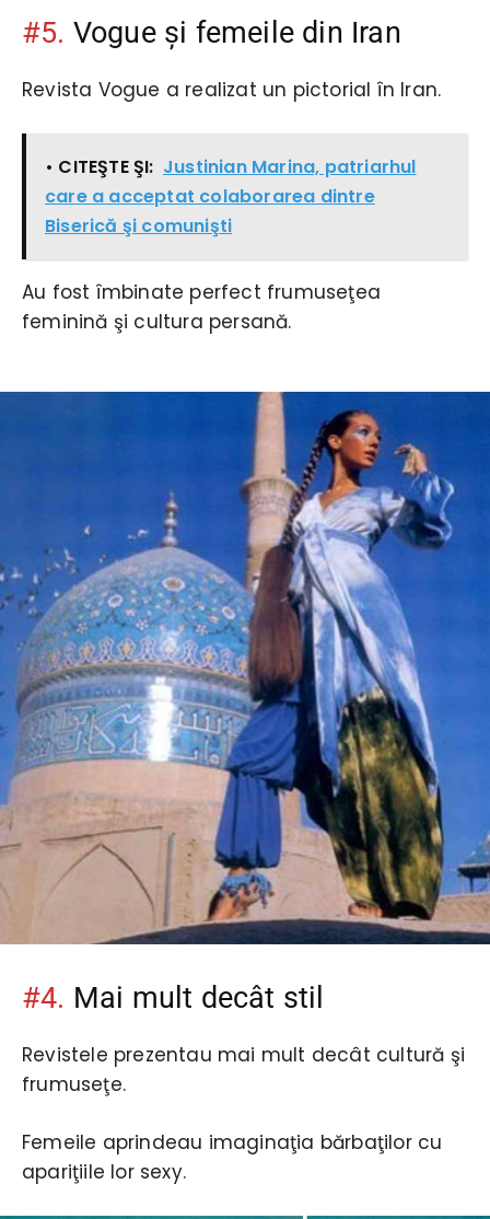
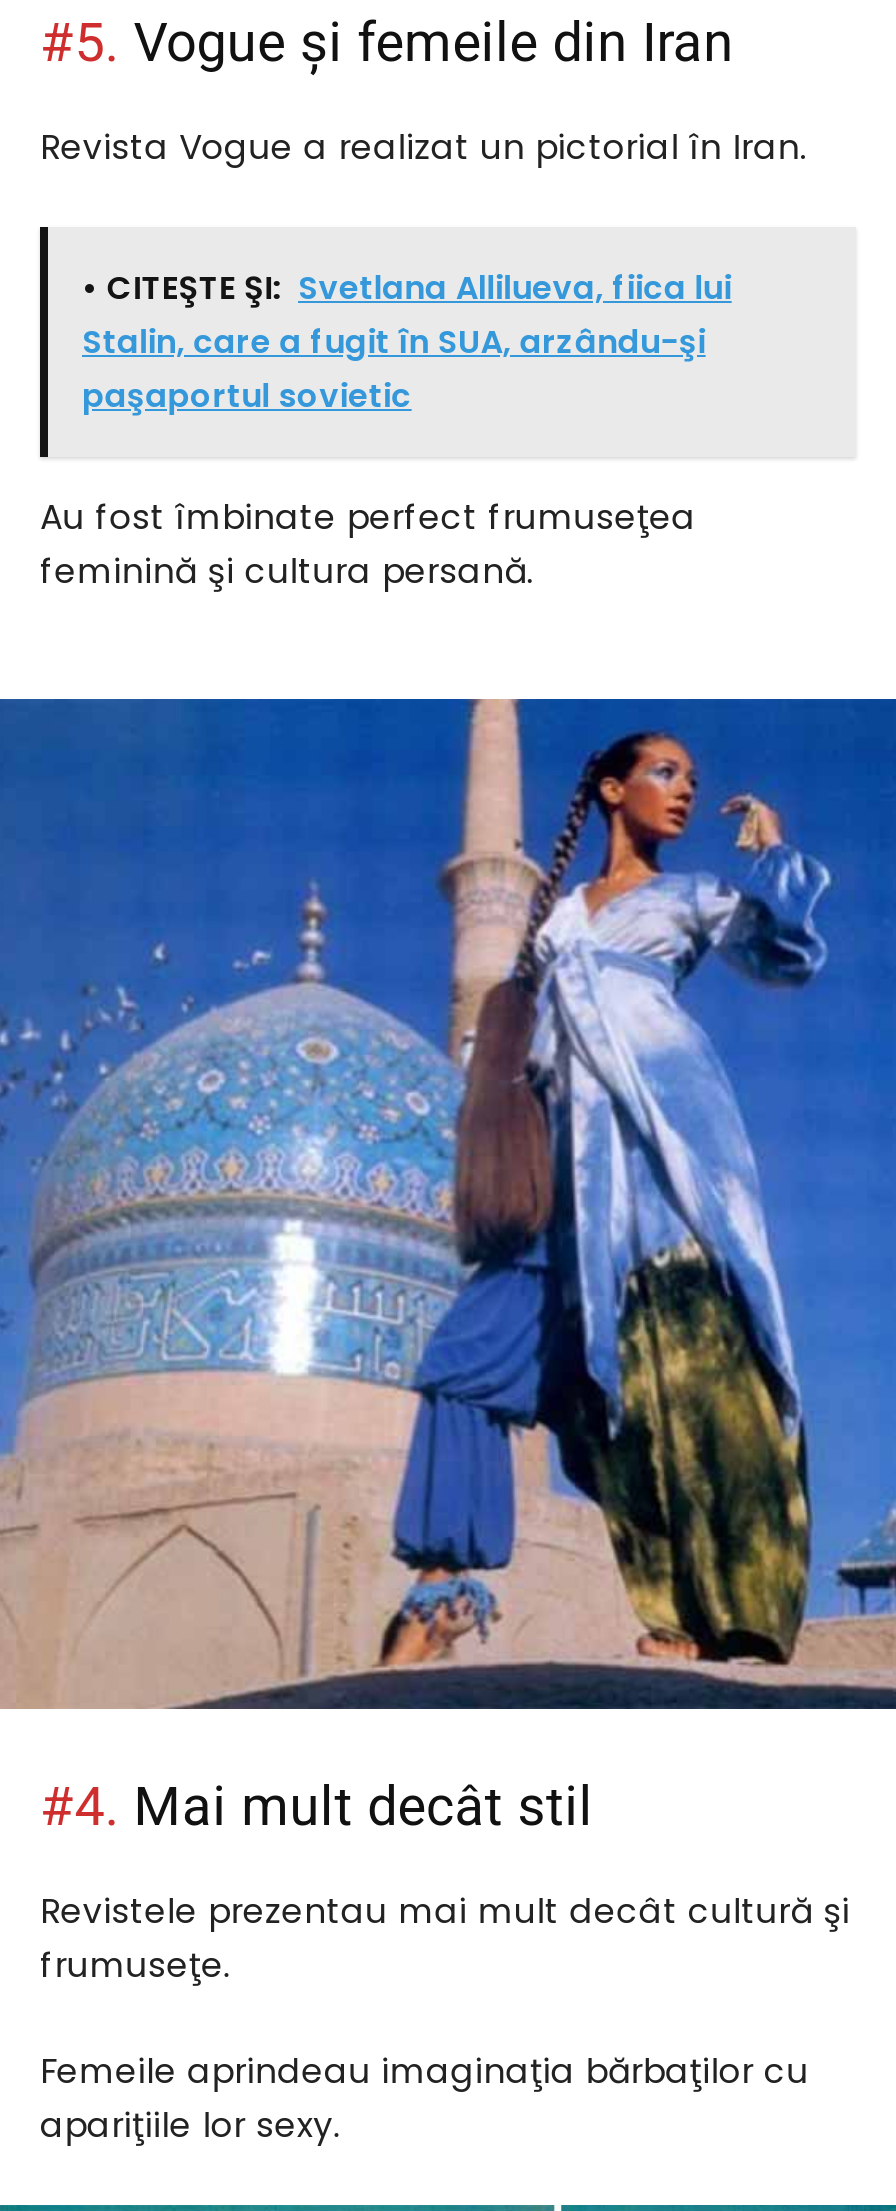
[45,154,416,238] • CITEŞTE ŞI: Justinian Marina, patriarhul | care a acceptat colaborarea dintre | Biserică şi comunişti -> [82,265,732,419] • CITEŞTE ŞI: Svetlana Allilueva, fiica lui | Stalin, care a fugit în SUA, arzându-şi | paşaportul sovietic

